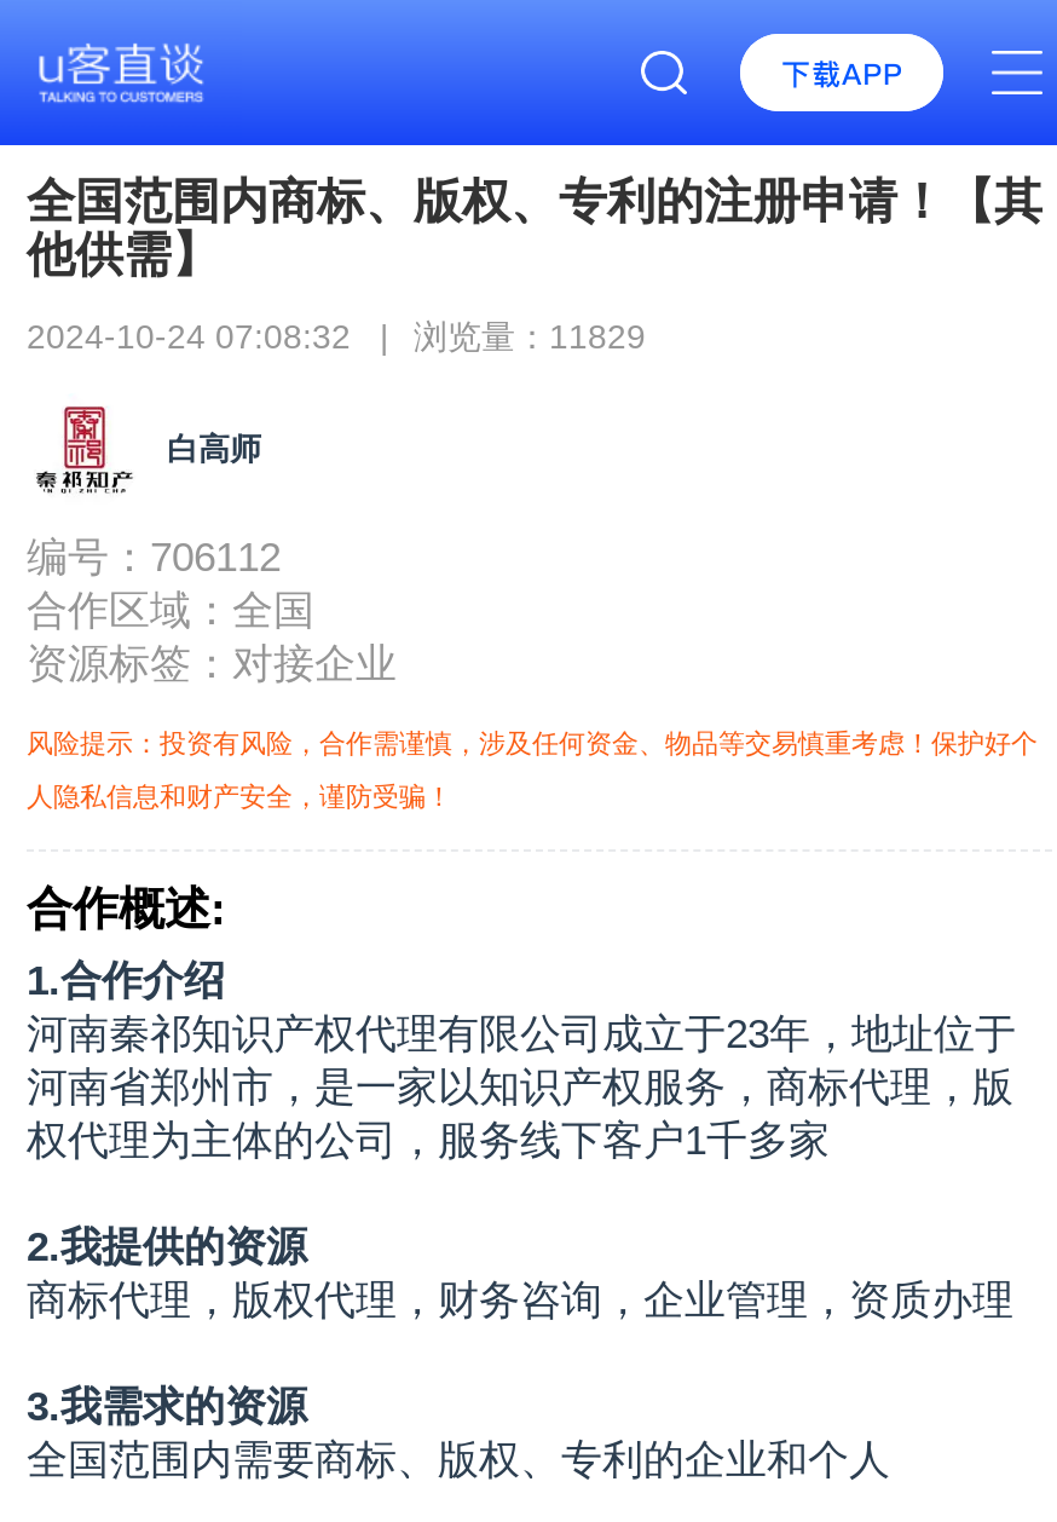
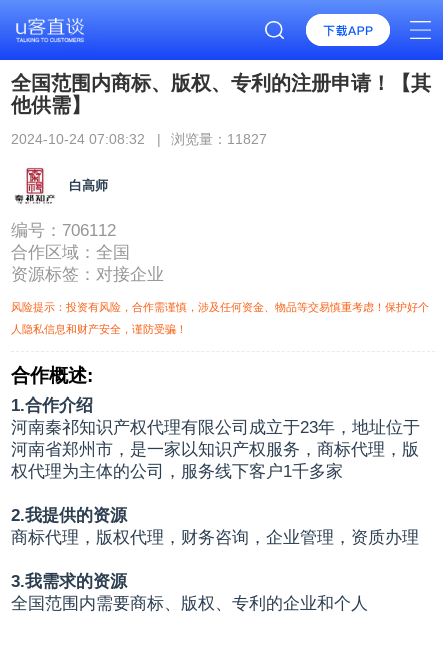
[414,316,646,355] 浏览量：11829 -> [171,131,267,147] 浏览量：11827

